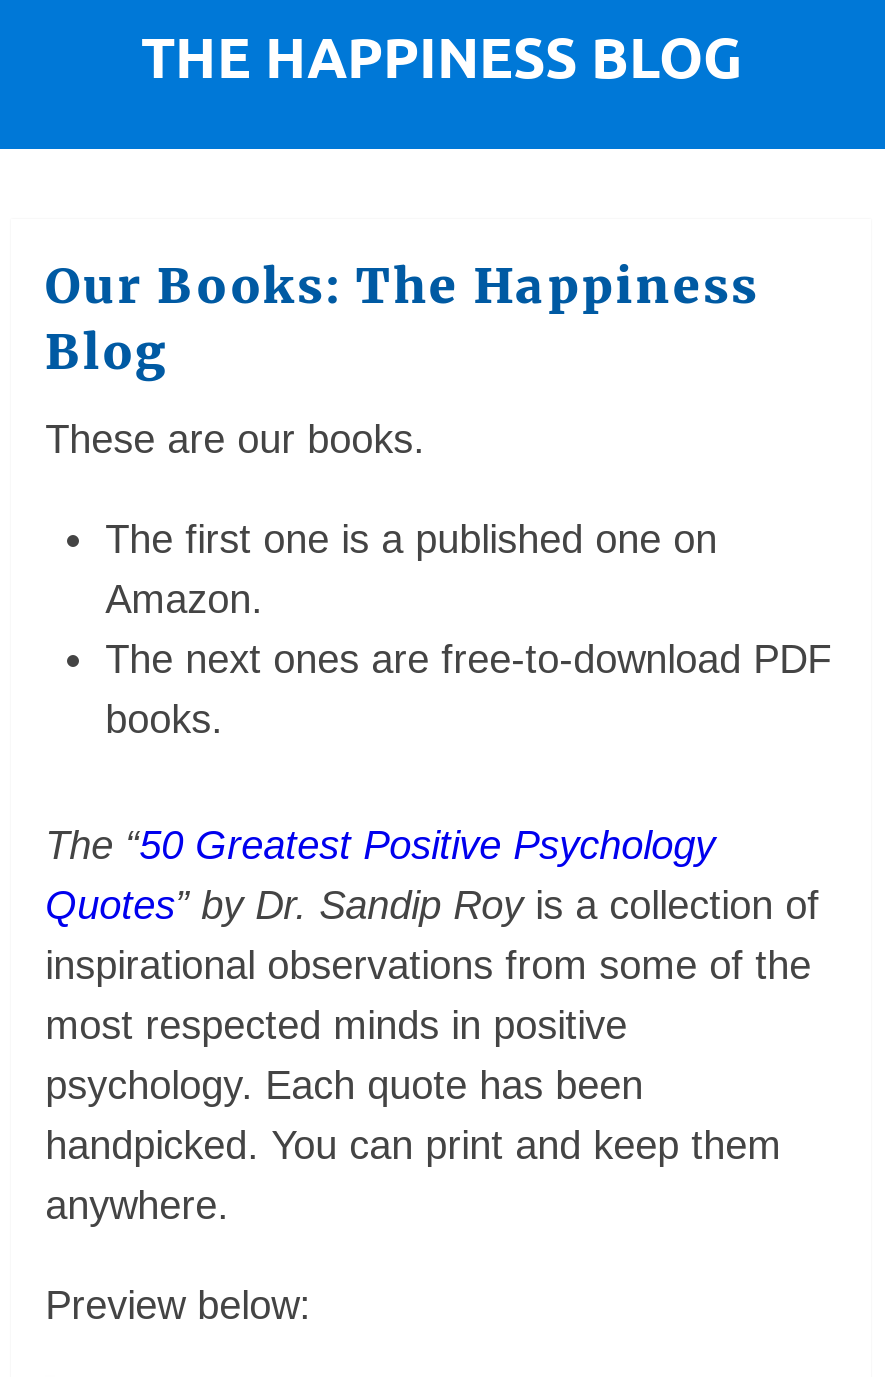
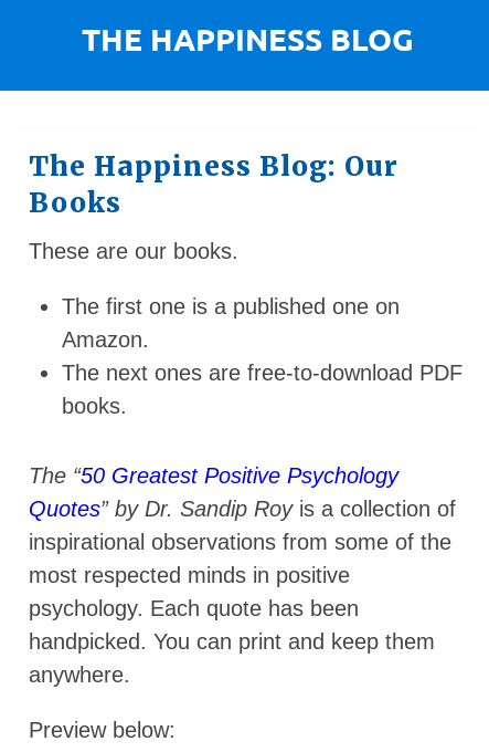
[45,255,759,383] Our Books: The Happiness | Blog -> [29,150,399,220] The Happiness Blog: Our | Books

